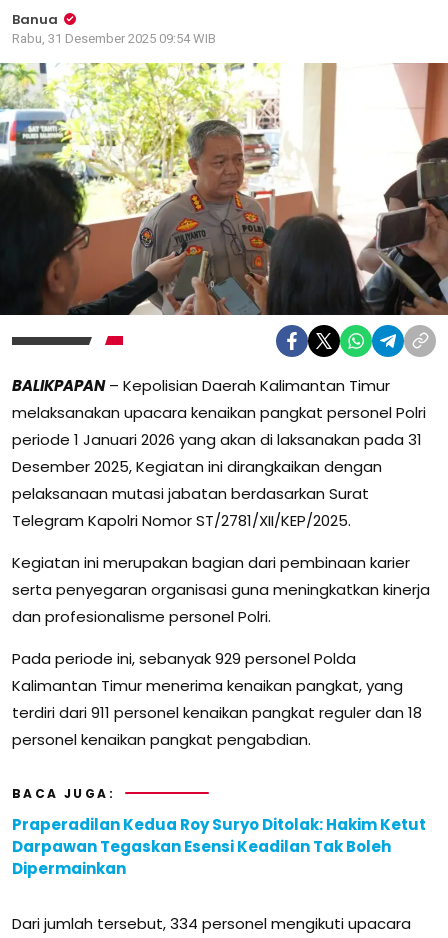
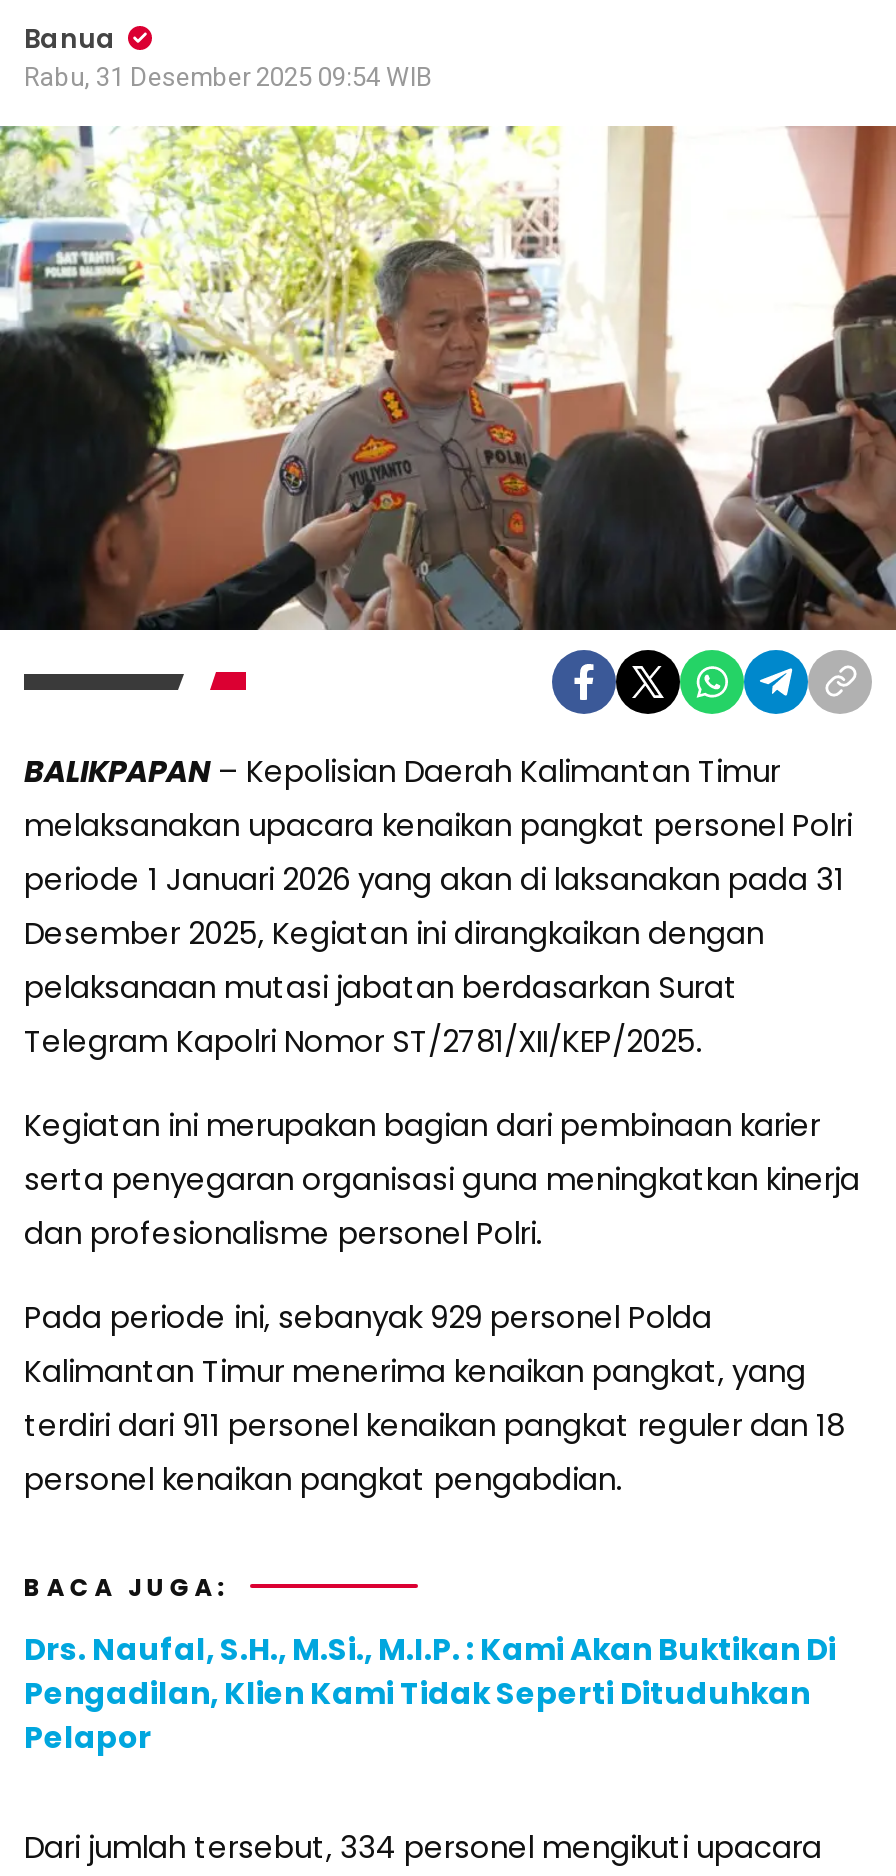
[12,813,426,878] Praperadilan Kedua Roy Suryo Ditolak: Hakim Ketut | Darpawan Tegaskan Esensi Keadilan Tak Boleh | Dipermainkan -> [24,1627,836,1757] Drs. Naufal, S.H., M.Si., M.I.P. : Kami Akan Buktikan Di | Pengadilan, Klien Kami Tidak Seperti Dituduhkan | Pelapor

